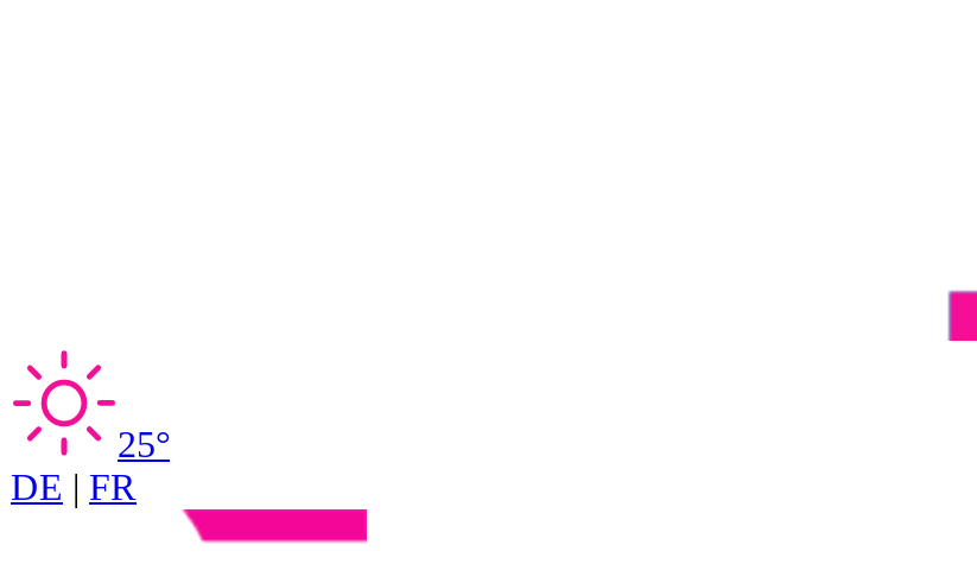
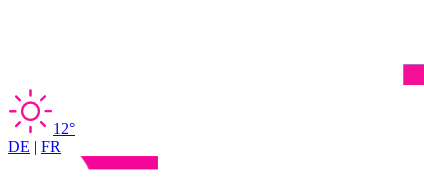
[118,424,170,464] 25° -> [53,120,75,137] 12°

